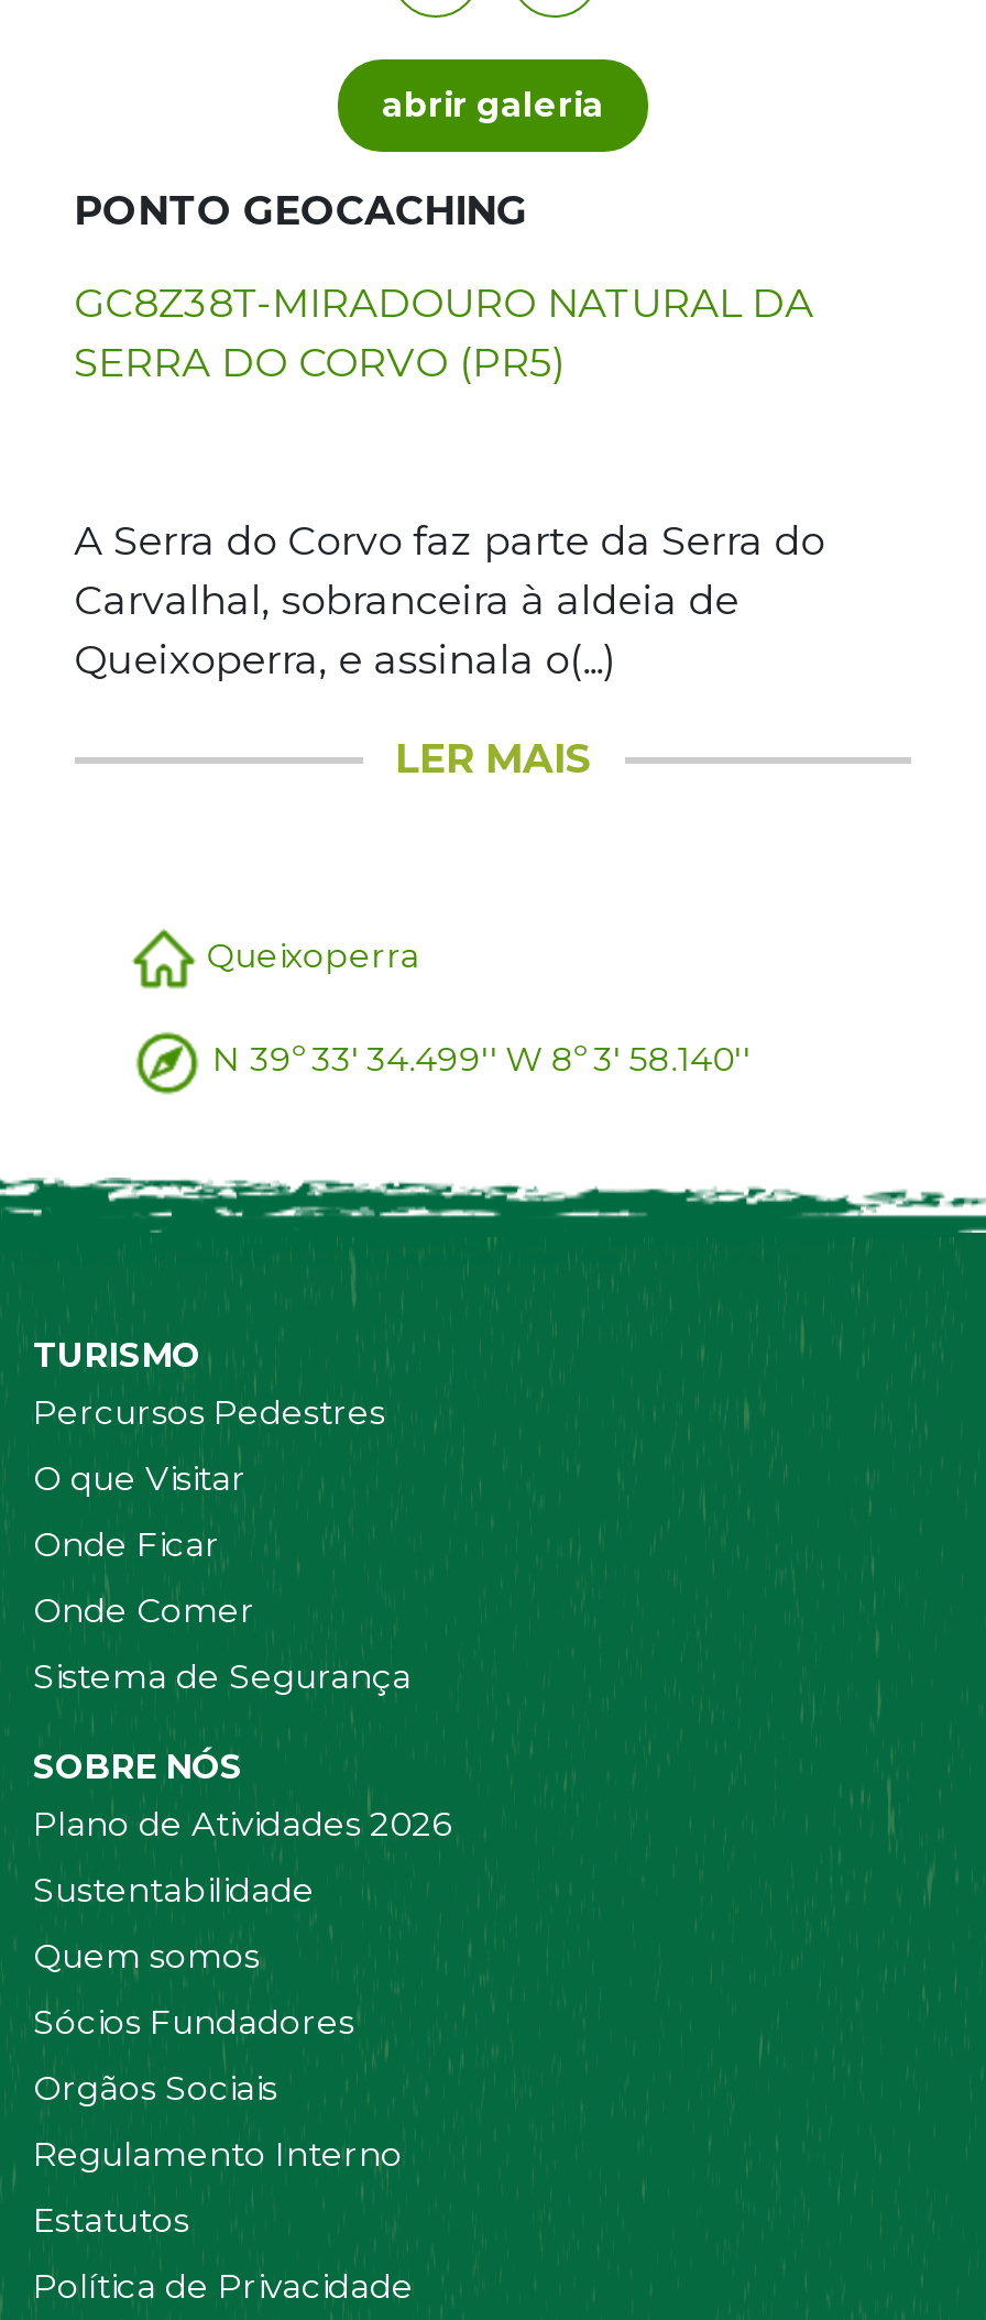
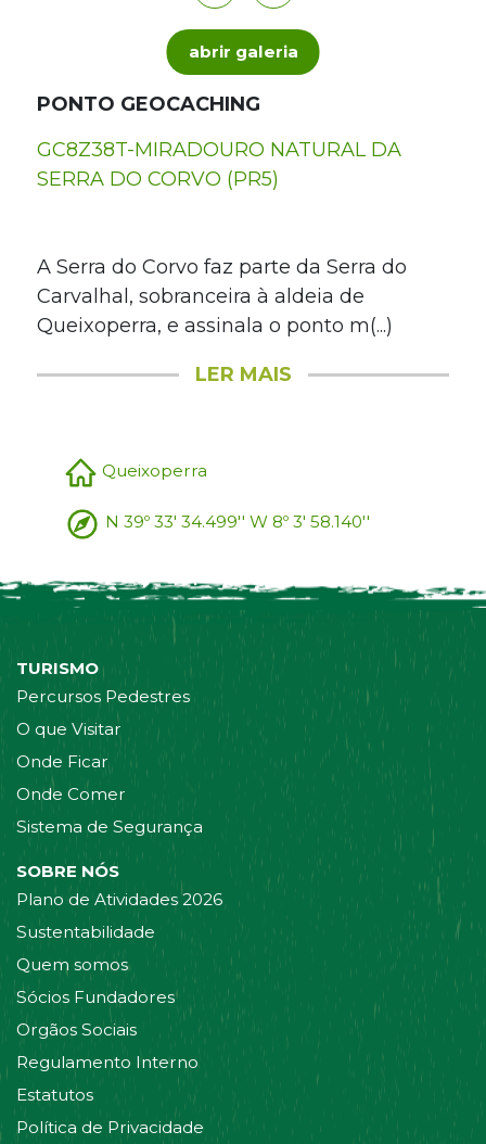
[74,636,615,684] Queixoperra, e assinala o(...) -> [36,313,392,337] Queixoperra, e assinala o ponto m(...)

